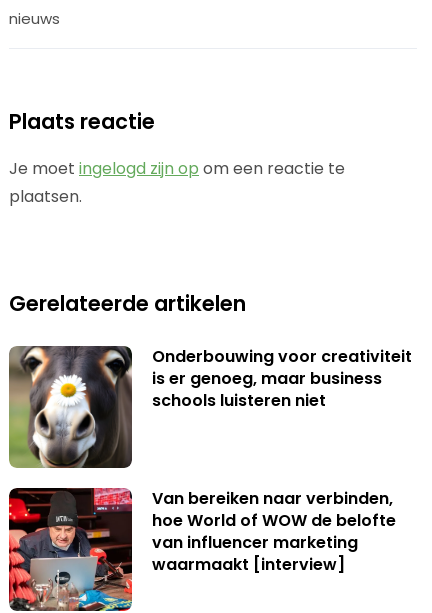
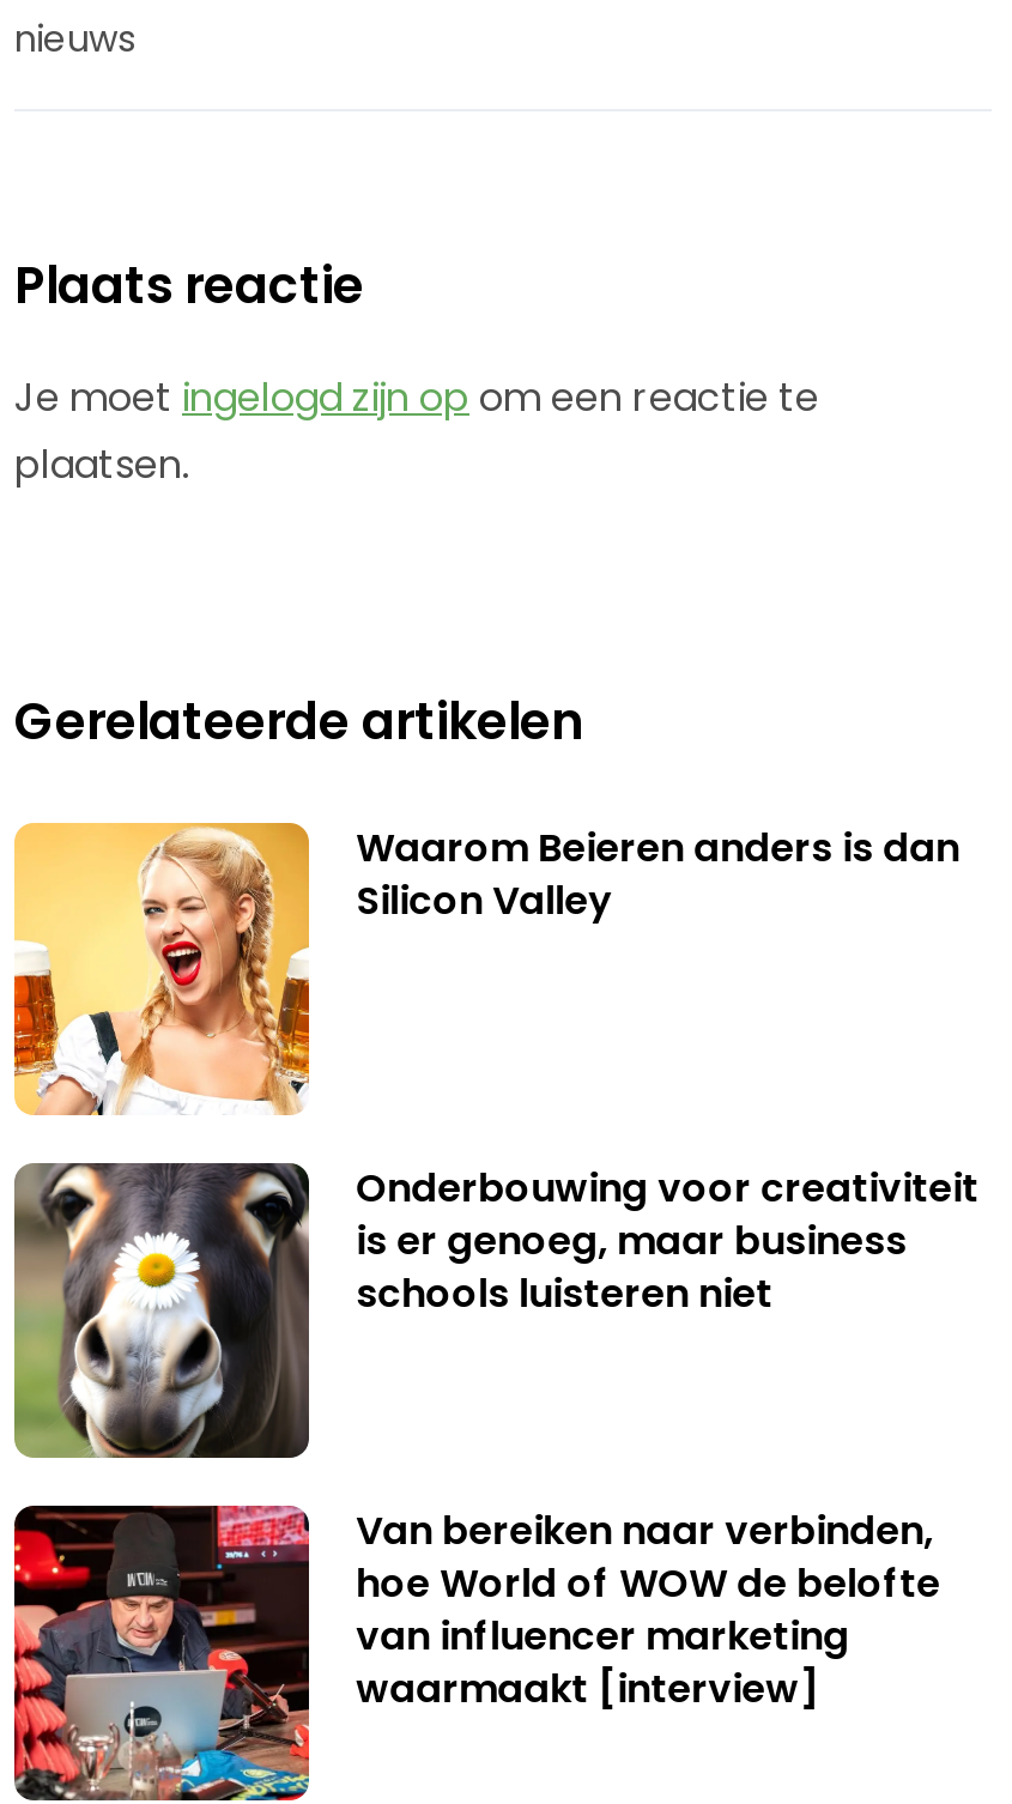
none -> [12,820,960,1118] [image] | Waarom Beieren anders is dan | Silicon Valley

